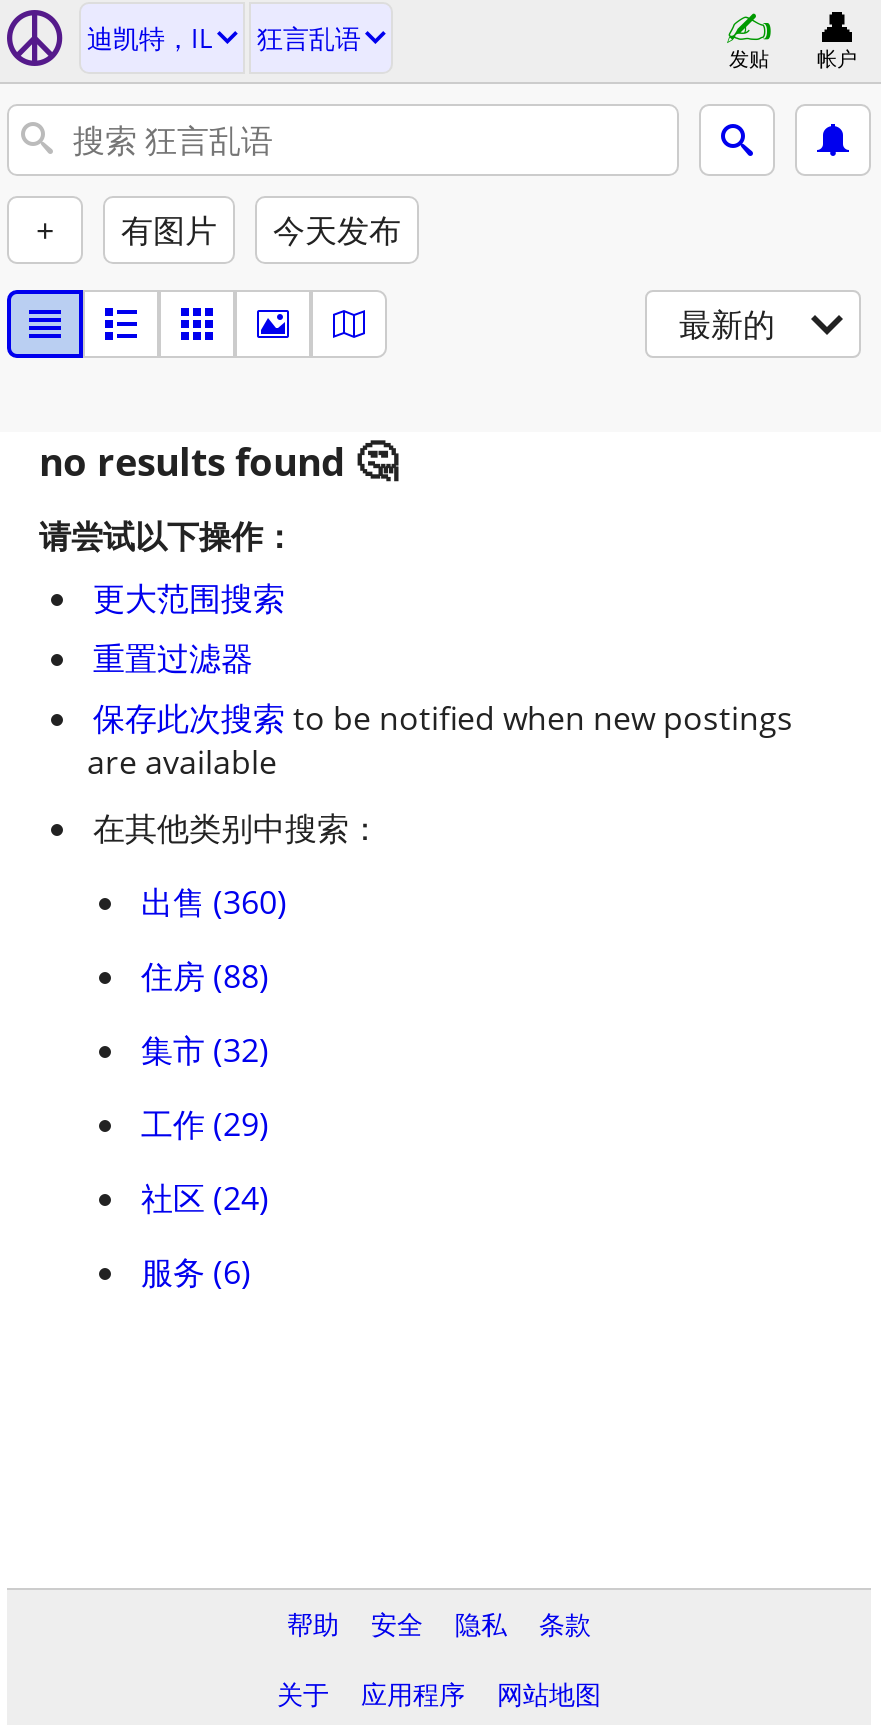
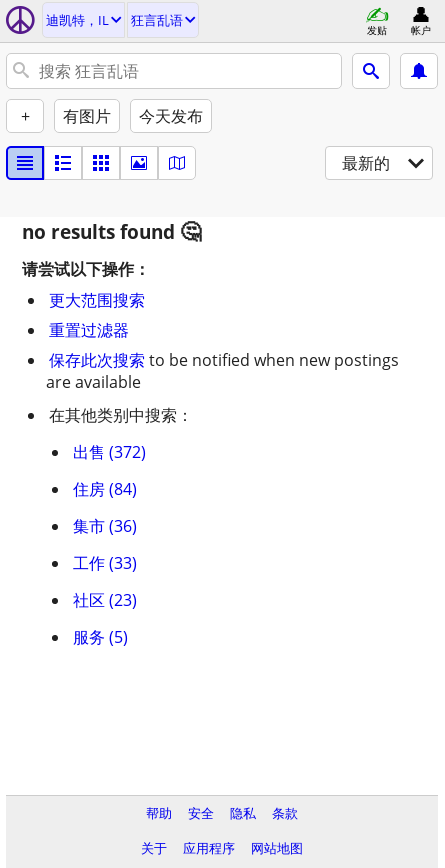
[141,880,287,924] 出售 (360) -> [73,441,146,463] 出售 (372)
[141,954,269,998] 住房 (88) -> [73,478,137,500] 住房 (84)
[141,1028,269,1072] 集市 (32) -> [73,515,137,537] 集市 (36)
[141,1102,269,1146] 工作 (29) -> [73,552,137,574] 工作 (33)
[141,1176,269,1220] 社区 (24) -> [73,589,137,611] 社区 (23)
[141,1250,251,1294] 服务 (6) -> [73,626,128,648] 服务 (5)

